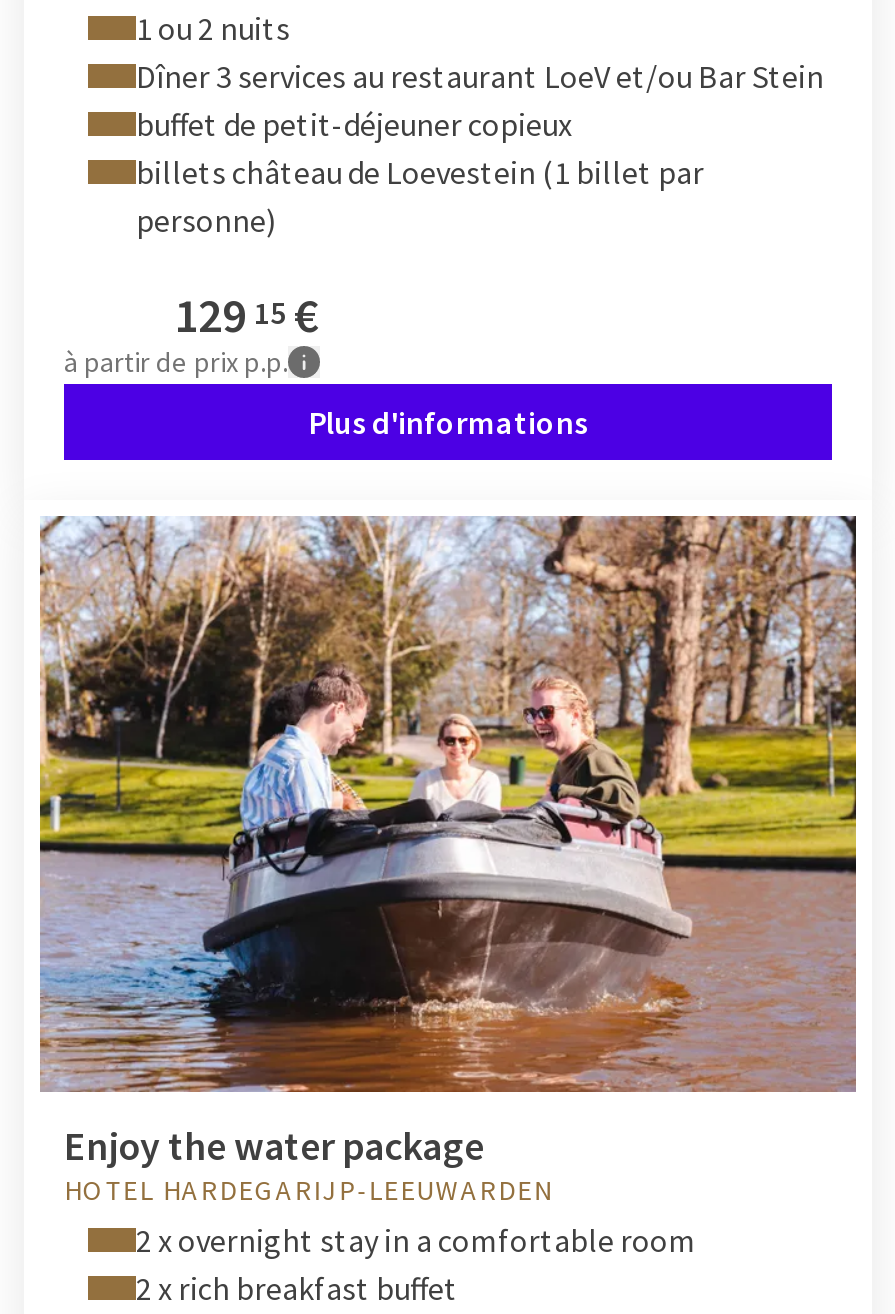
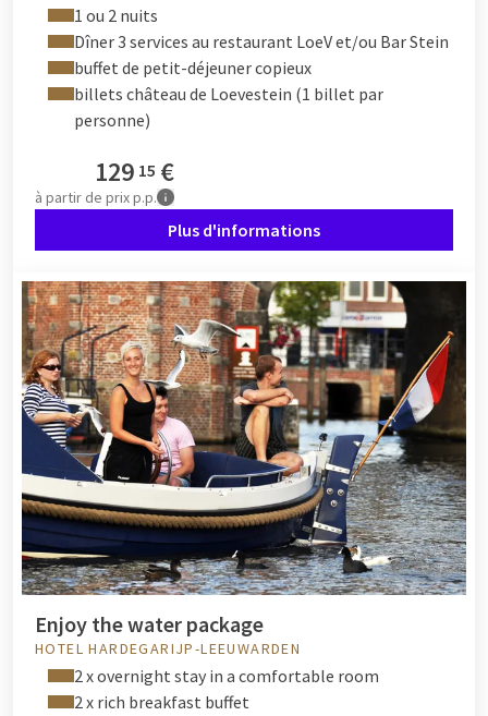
[38,514,858,1094] [image] -> [21,280,467,596] [image]

